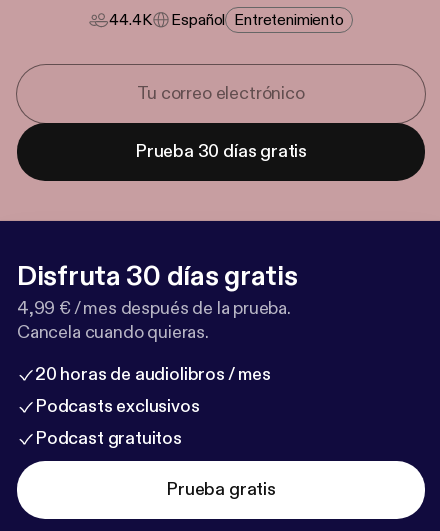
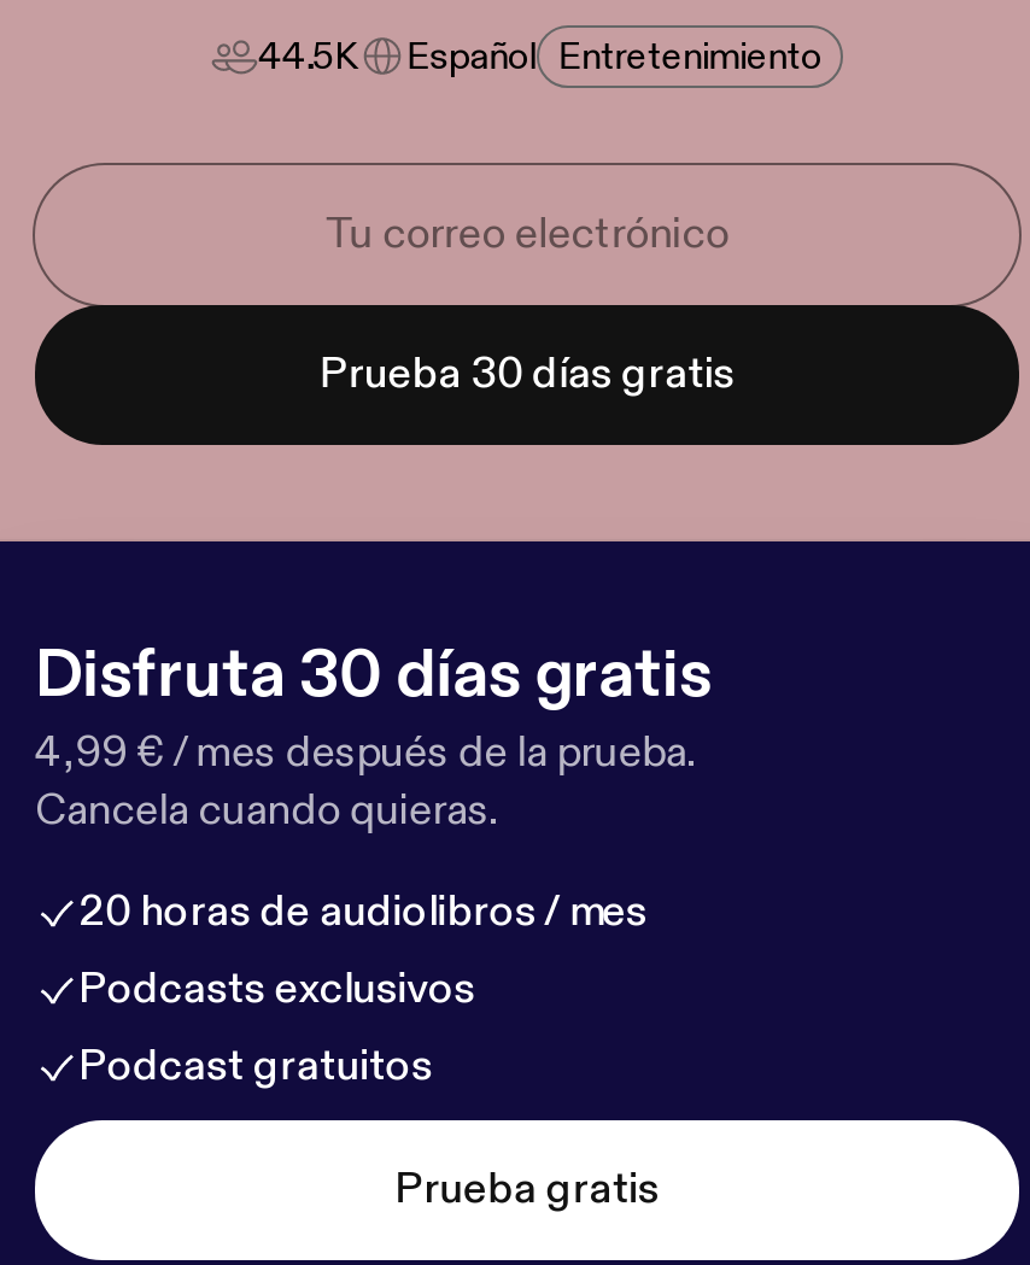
[109,10,344,30] 44.4K Español Entretenimiento -> [258,33,822,81] 44.5K Español Entretenimiento

